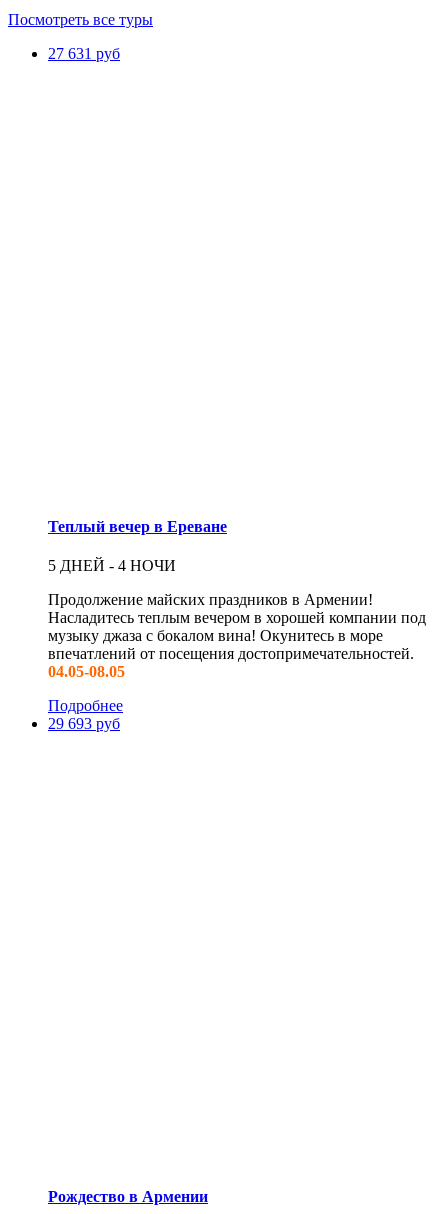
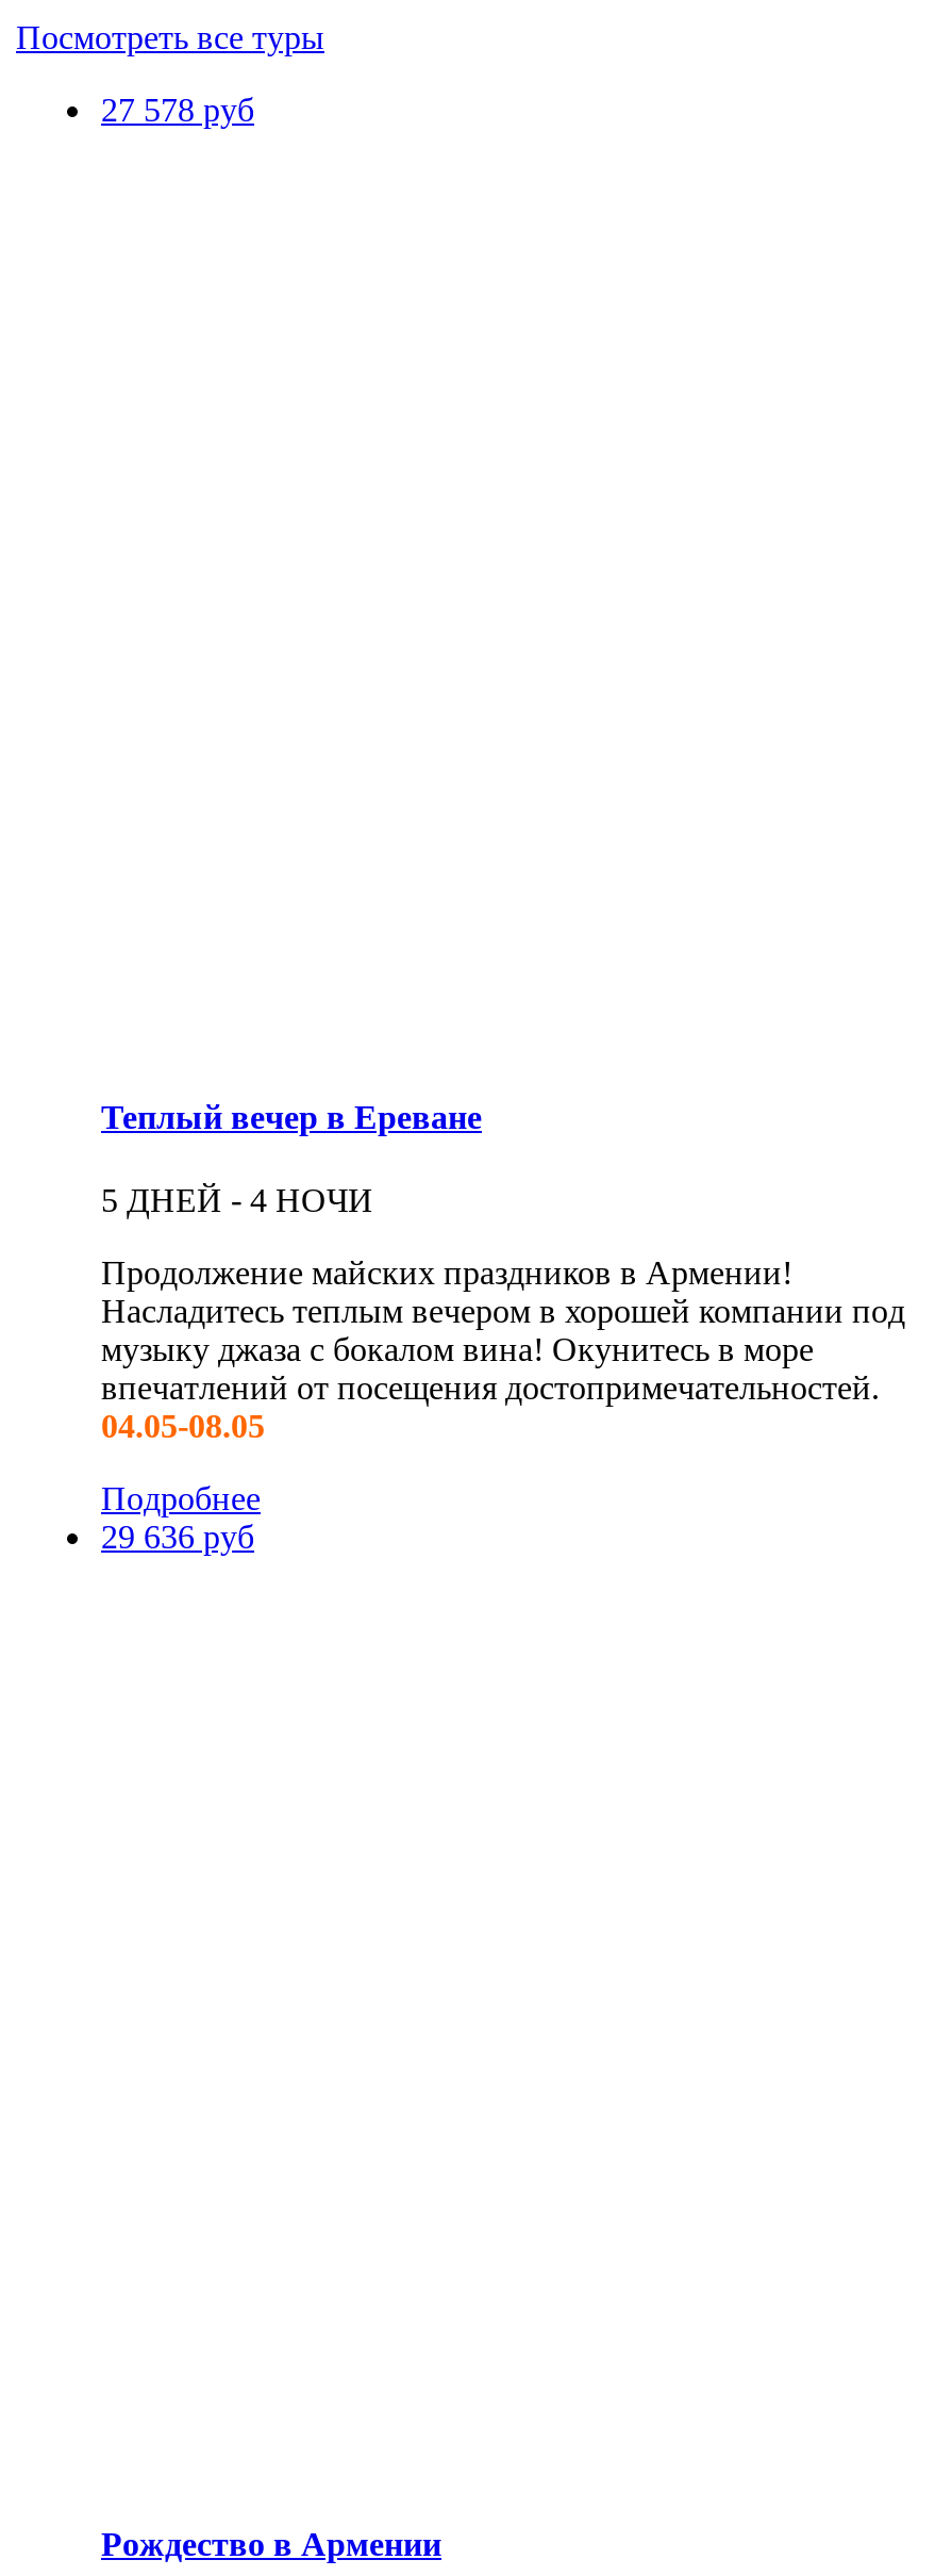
[48,45,120,62] 27 631 руб -> [101,91,254,127] 27 578 руб
[48,715,120,732] 29 693 руб -> [101,1519,254,1555] 29 636 руб

